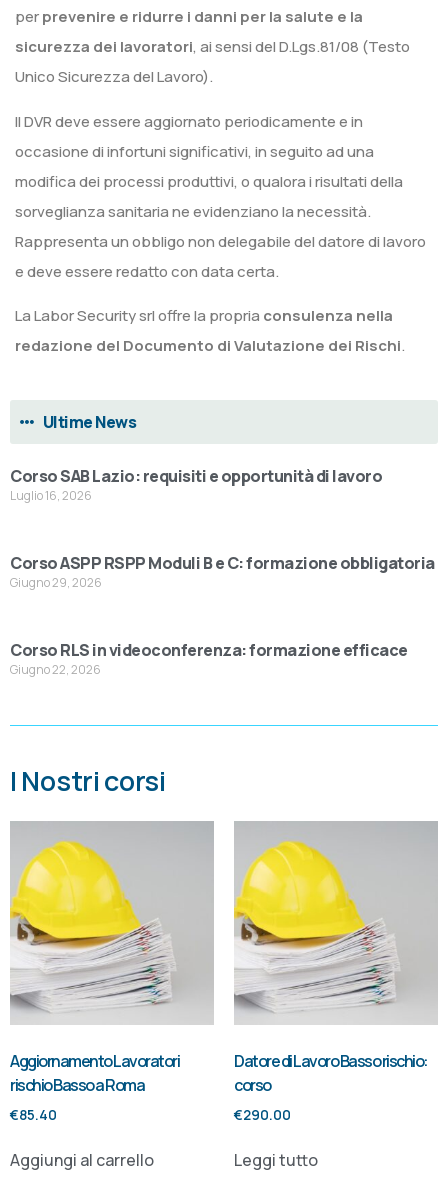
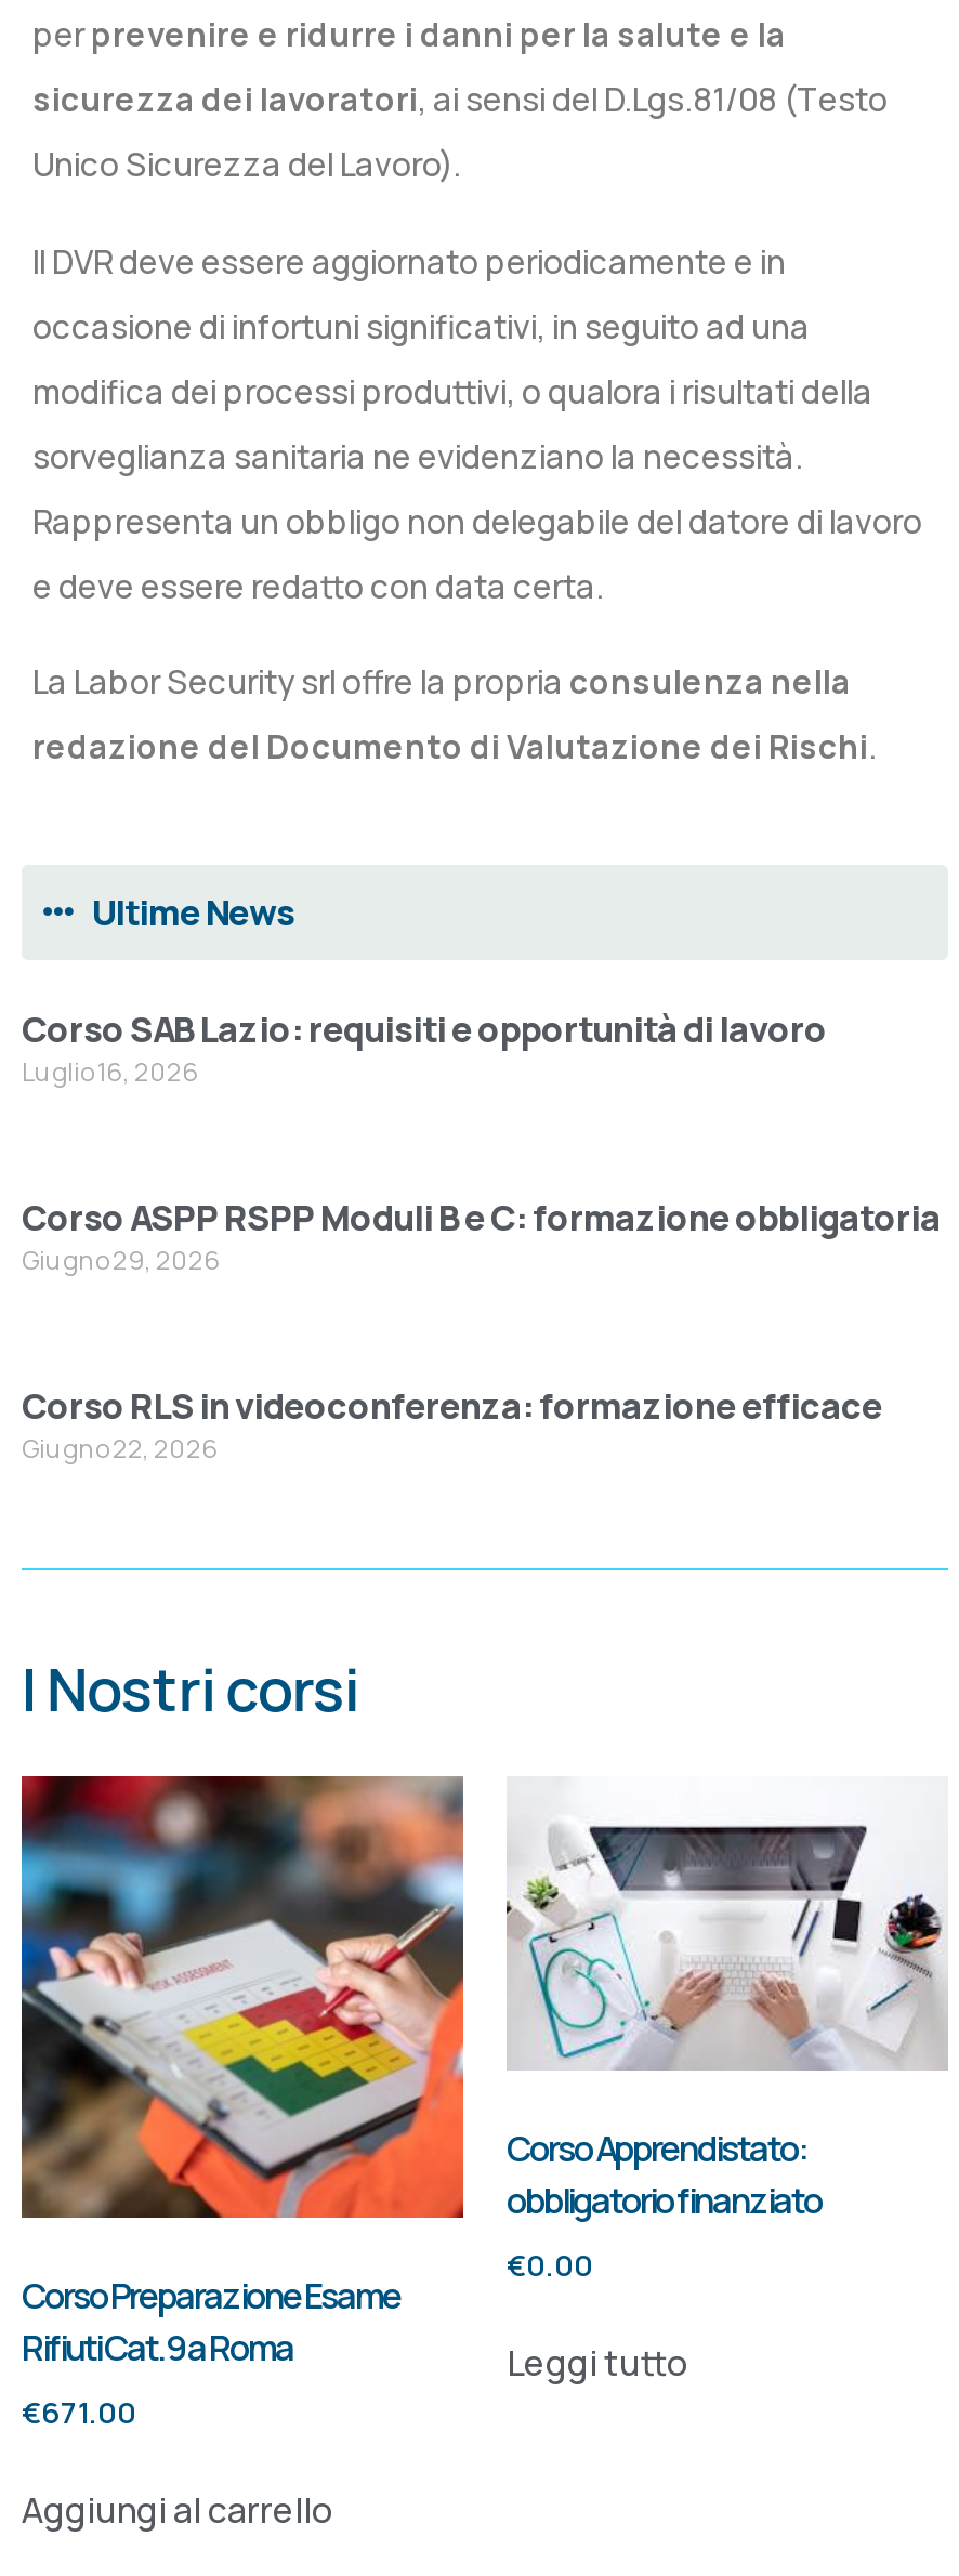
[9,821,214,1124] [image] | Aggiornamento Lavoratori | rischio Basso a Roma | €85.40 -> [19,1774,465,2433] [image] | Corso Preparazione Esame | Rifiuti Cat. 9 a Roma | €671.00
[233,821,438,1005] [image] -> [507,1778,946,2068] [image]
[234,1050,427,1124] Datore di Lavoro Basso rischio: | corso | €290.00 -> [507,2125,822,2285] Corso Apprendistato: | obbligatorio finanziato | €0.00
moved [234,1149,318,1171] -> [507,2339,688,2387]: Leggi tutto

